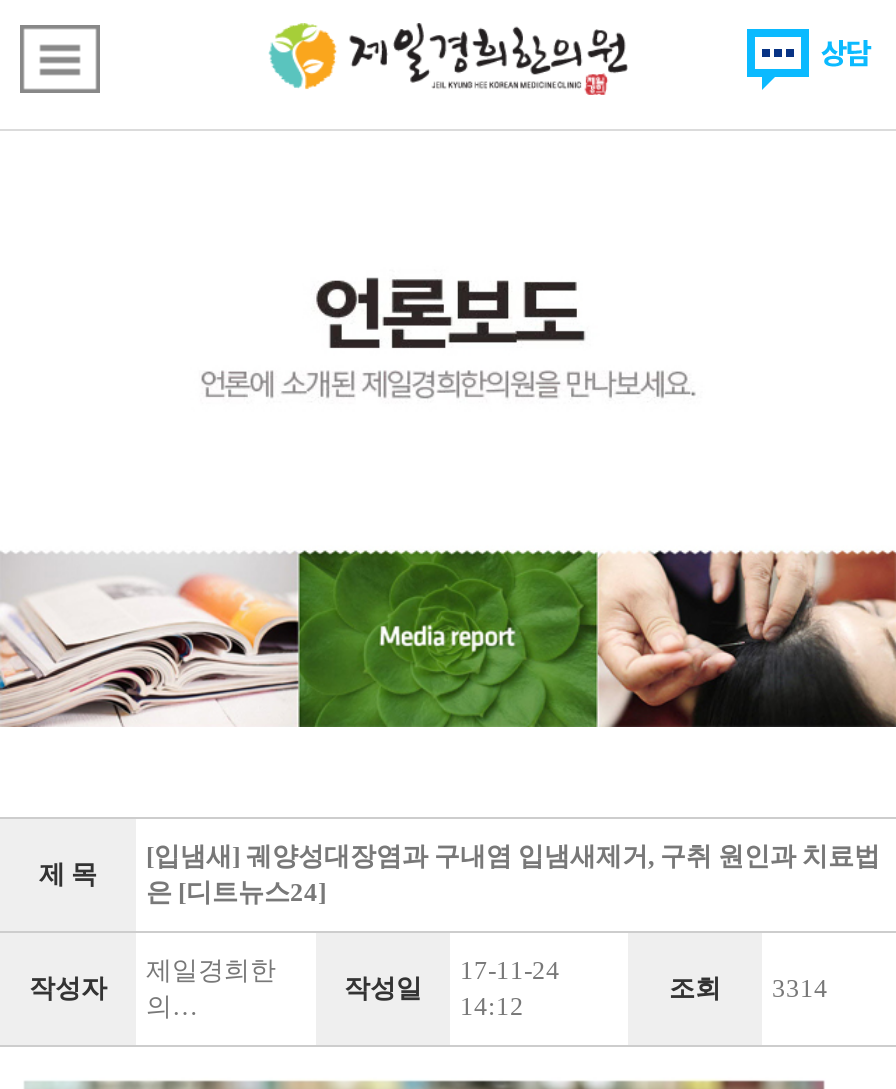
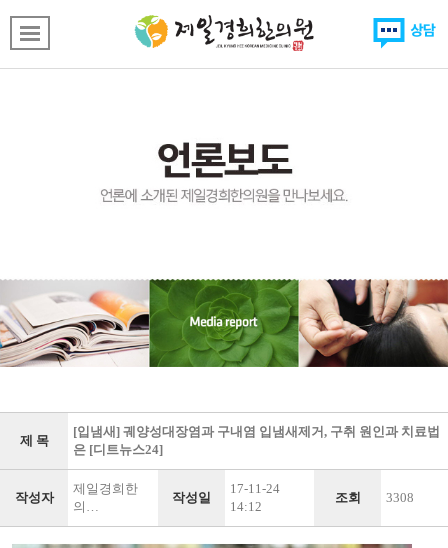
[669,973,828,1003] 조회 3314 -> [334,490,414,505] 조회 3308

